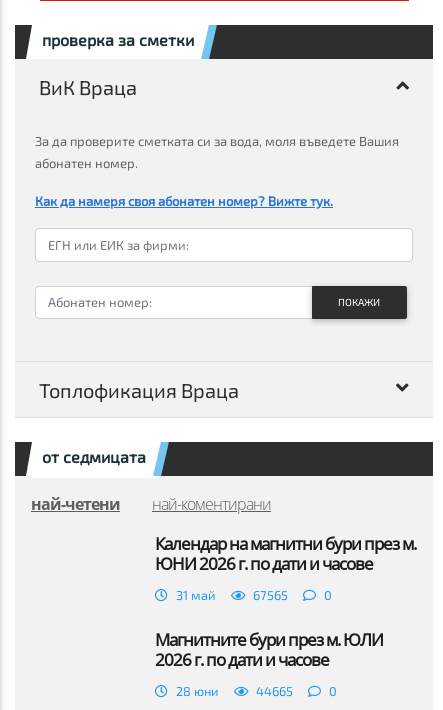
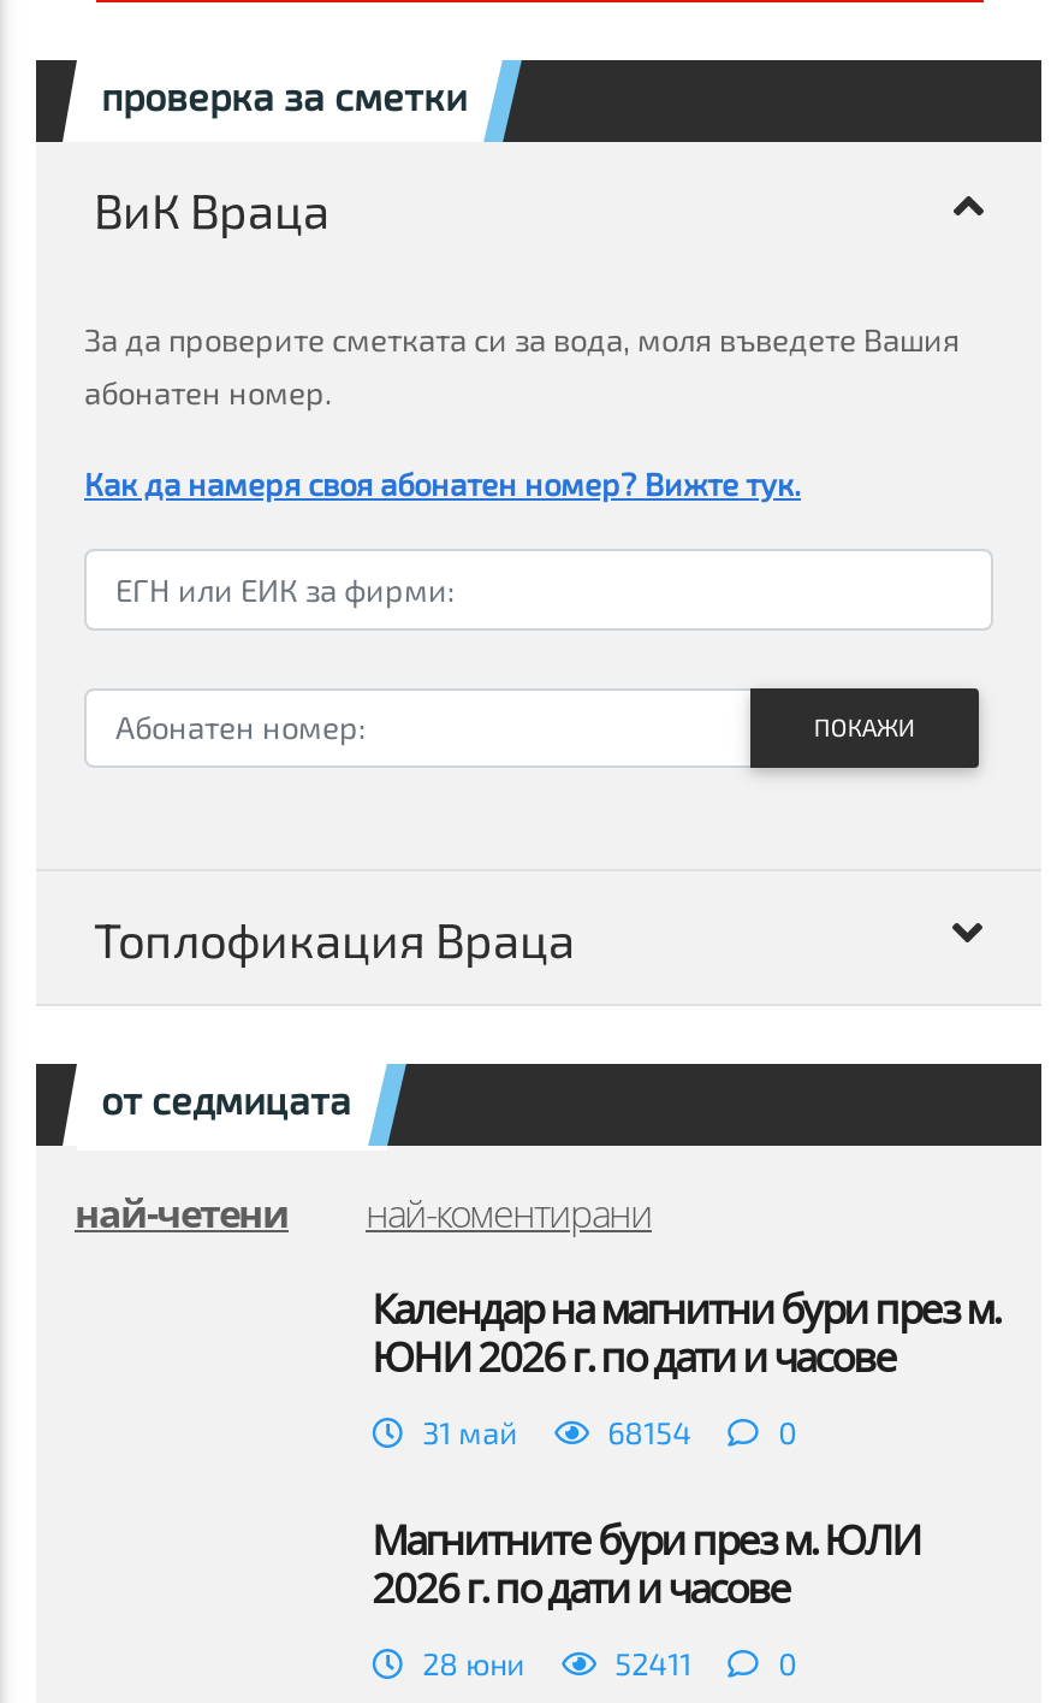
[253,587,288,603] 67565 -> [608,1412,692,1451] 68154
[256,683,293,699] 44665 -> [615,1643,692,1682] 52411

